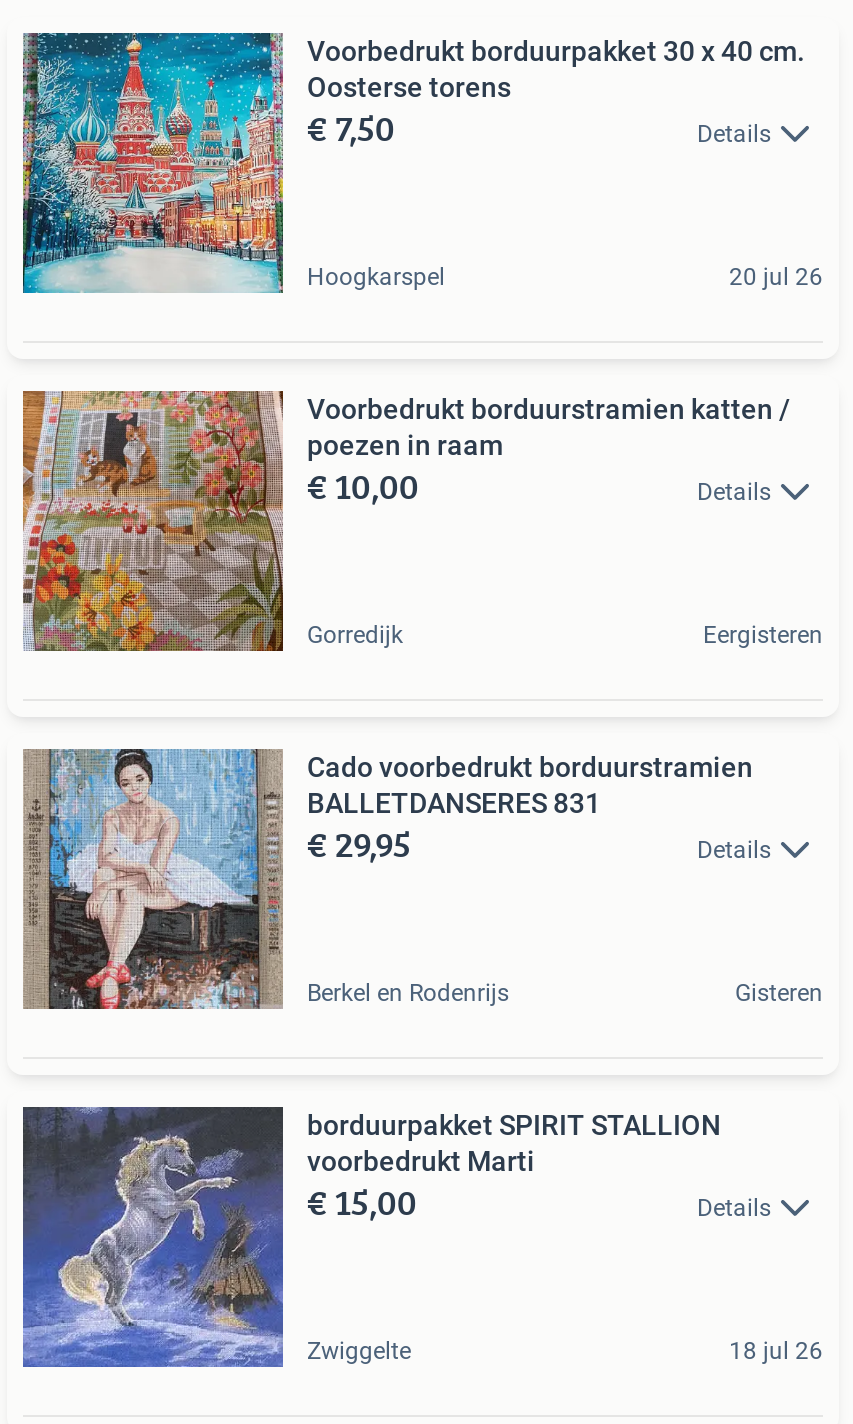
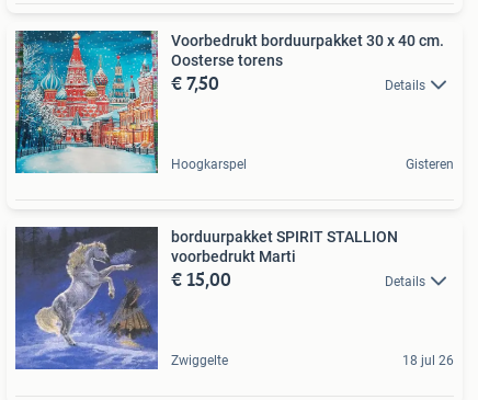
[729,263,823,291] 20 jul 26 -> none
[21,390,791,654] [image] | Voorbedrukt borduurstramien katten / | poezen in raam | € 10,00 | Details -> none
[307,621,823,649] Gorredijk | Eergisteren -> none
[21,746,771,1010] [image] | Cado voorbedrukt borduurstramien | BALLETDANSERES 831 | € 29,95 | Details -> none
[307,979,509,1007] Berkel en Rodenrijs -> none

